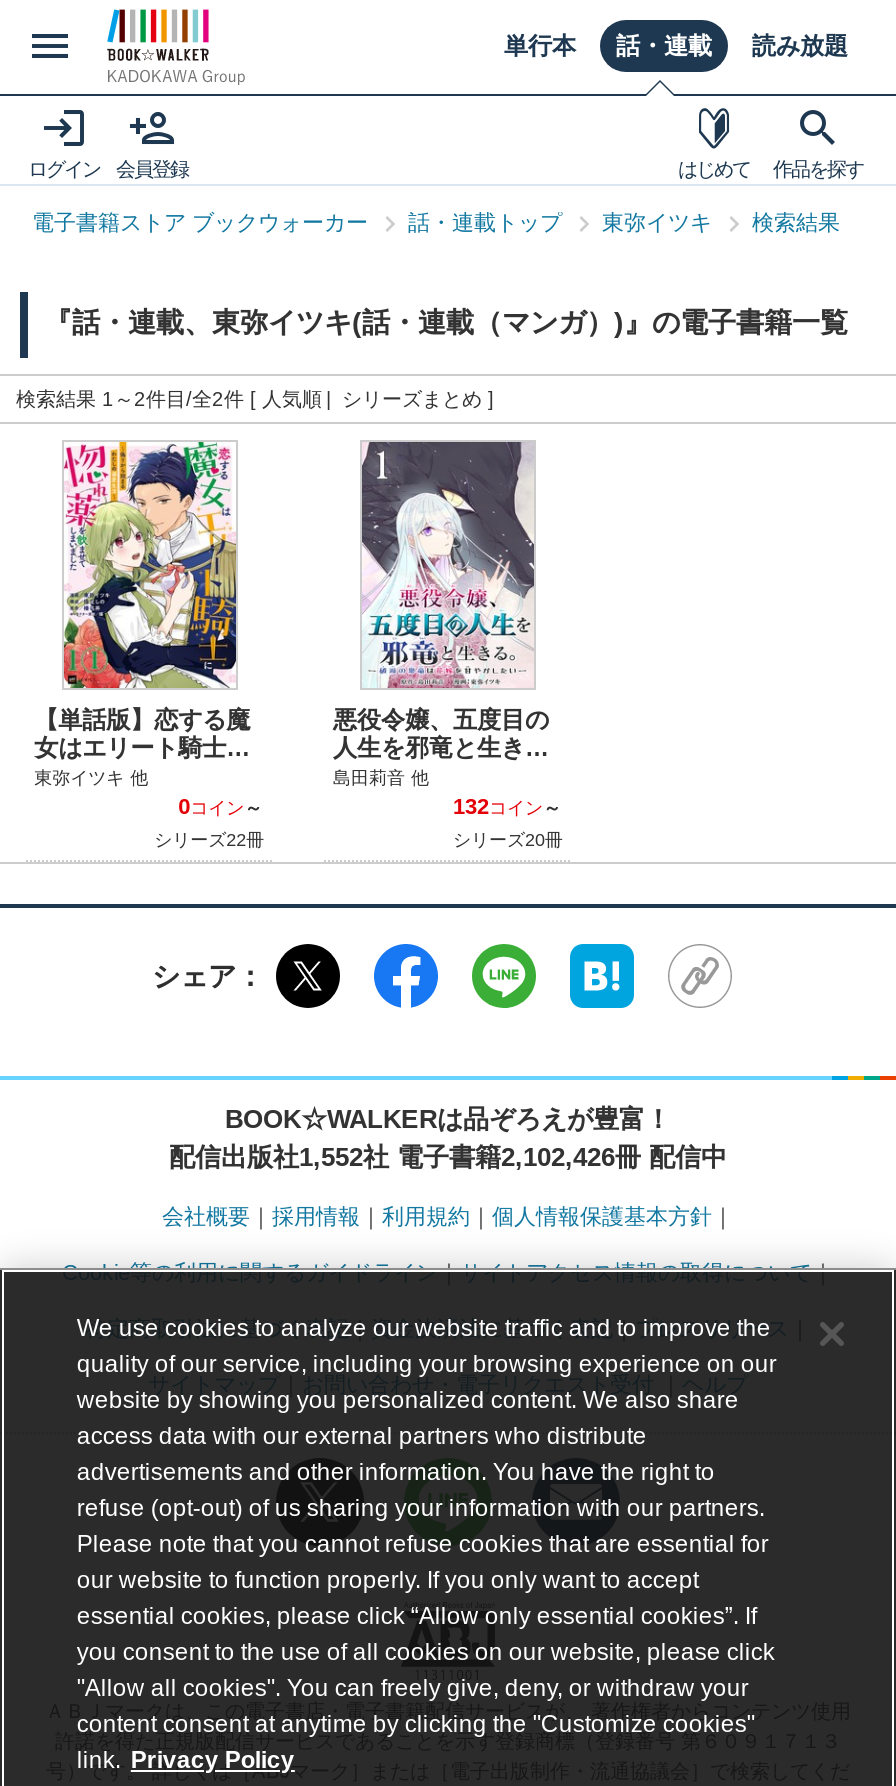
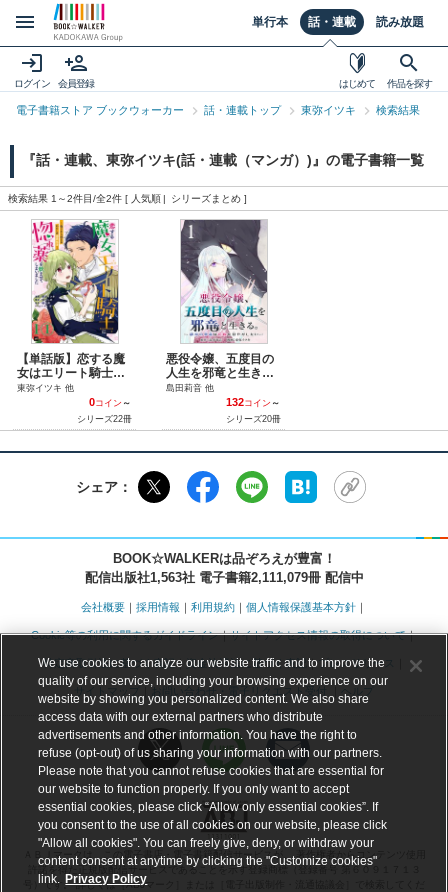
[169,1141,727,1171] 配信出版社1,552社 電子書籍2,102,426冊 配信中 -> [84,569,363,584] 配信出版社1,563社 電子書籍2,111,079冊 配信中

